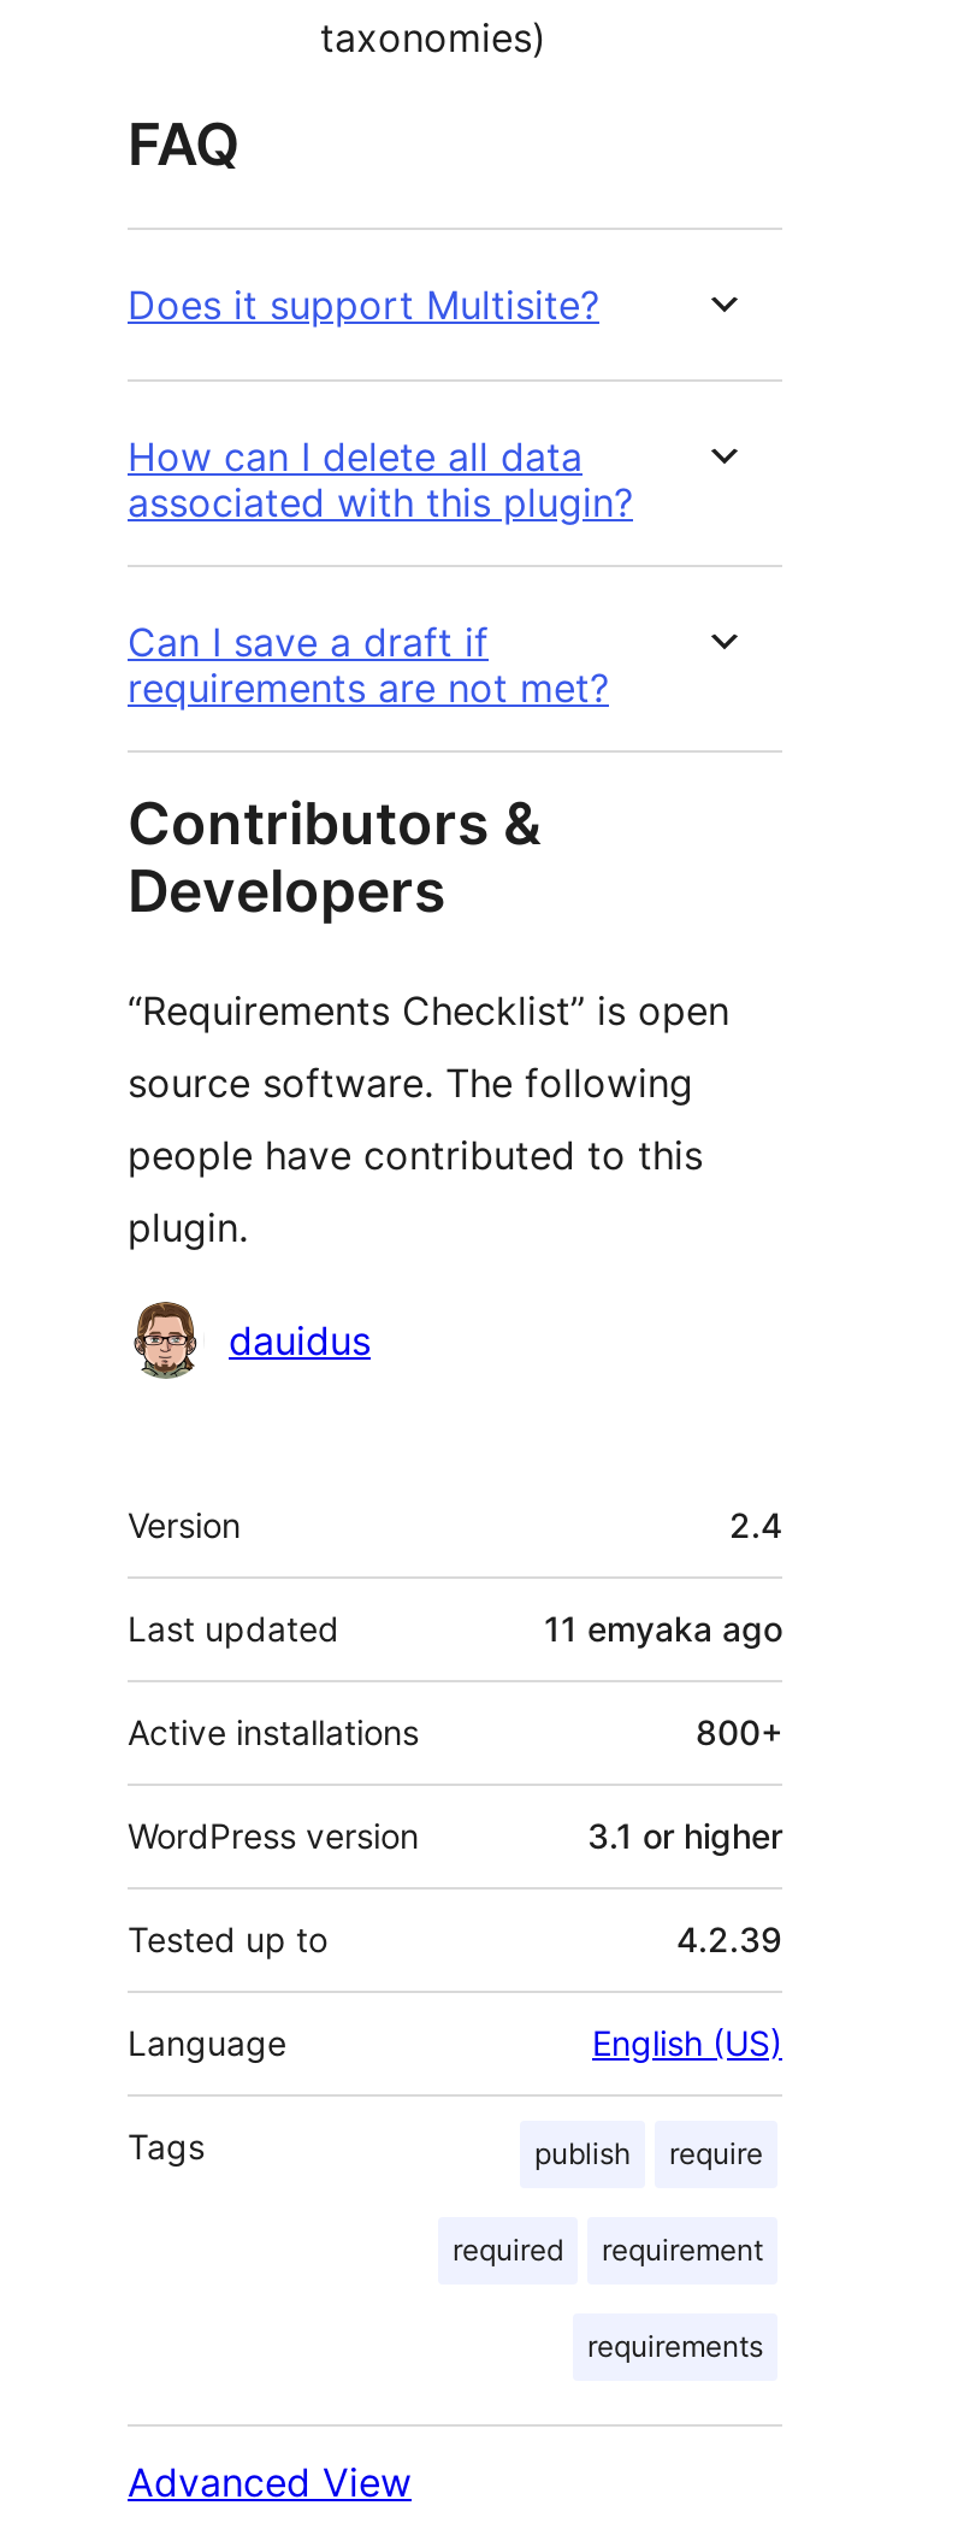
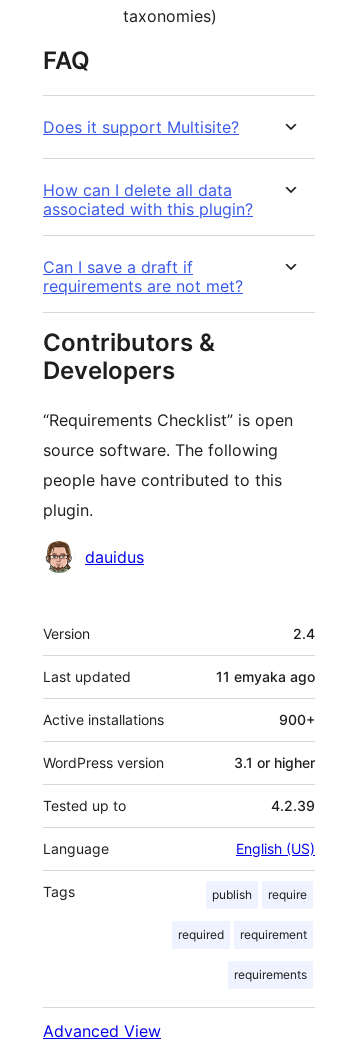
[696,1712,782,1753] 800+ -> [279,711,315,728] 900+

